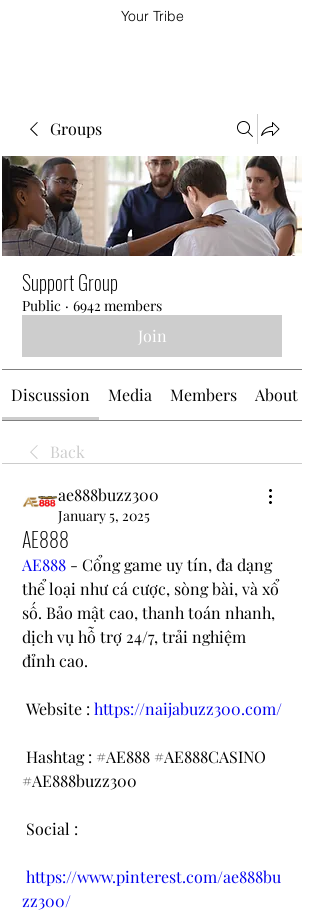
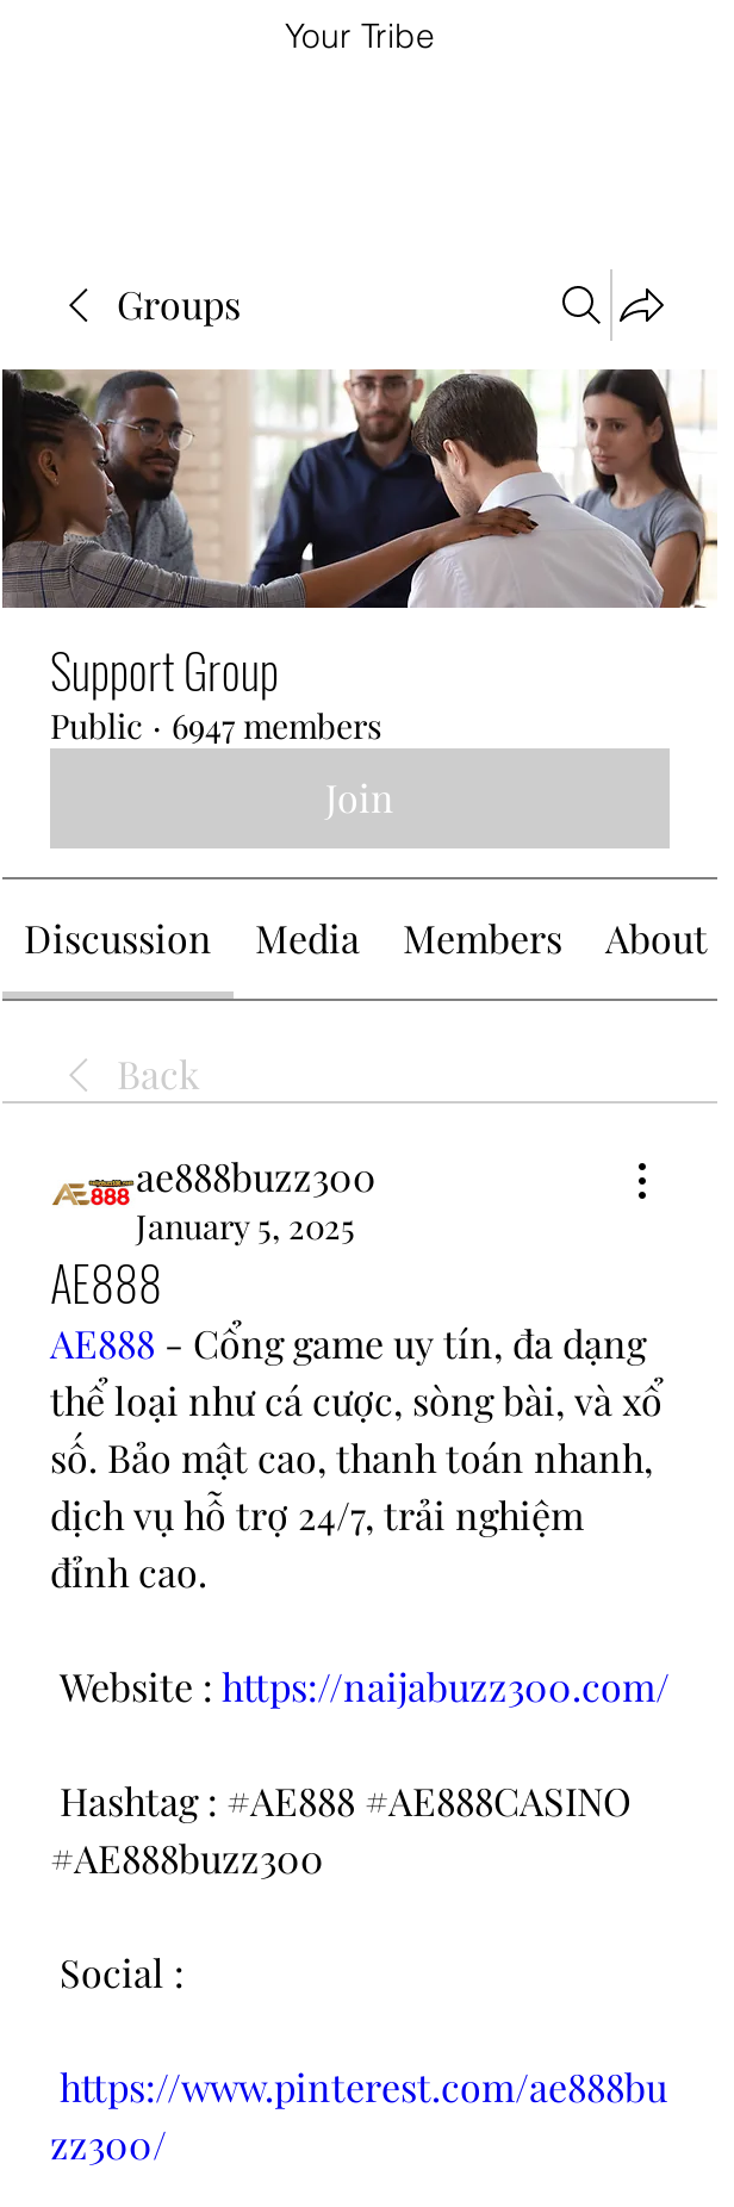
[22,296,162,315] Public · 6942 members -> [50,702,381,748] Public · 6947 members

